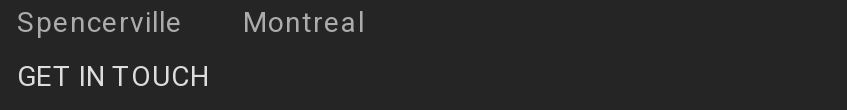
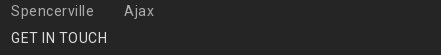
[243,6,365,38] Montreal -> [124,3,154,19] Ajax

